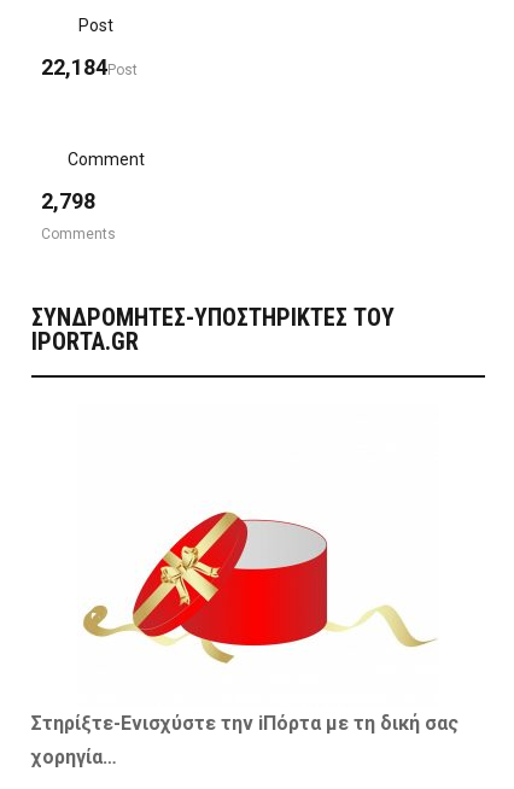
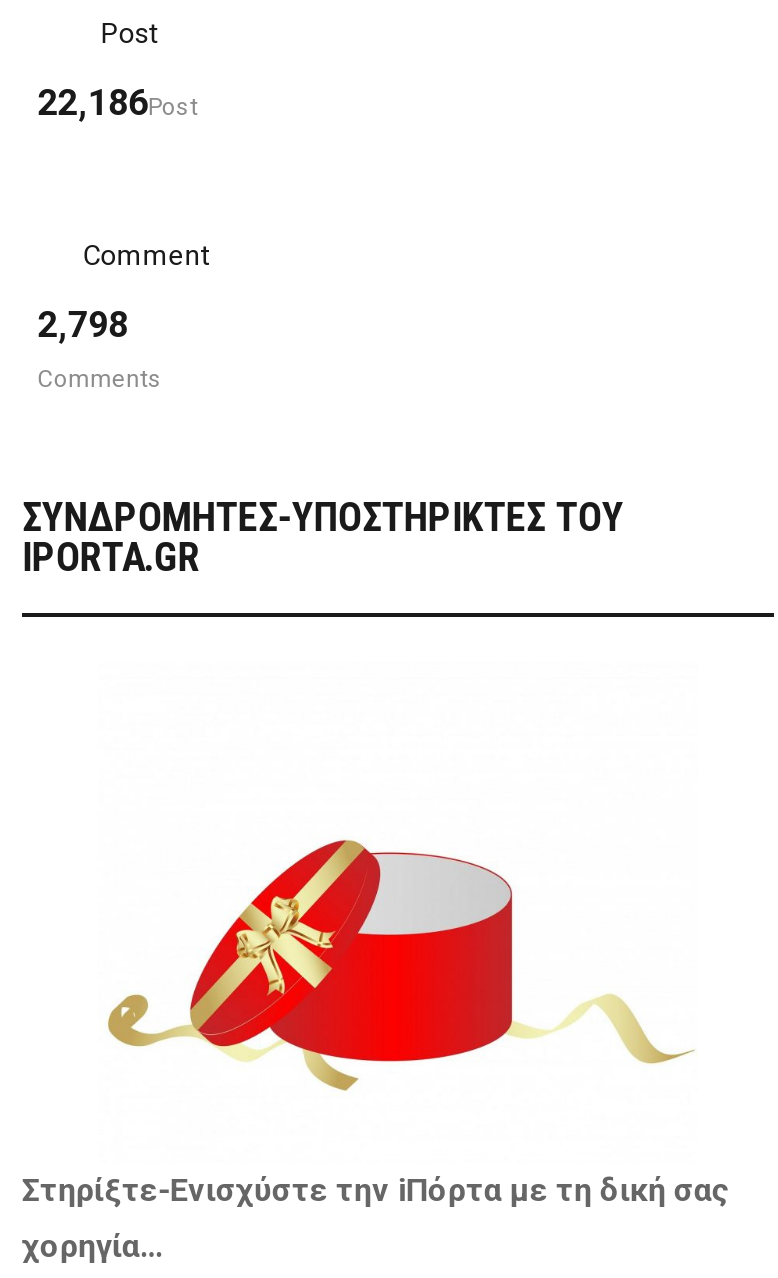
[41,54,137,79] 22,184Post -> [38,81,198,123] 22,186Post

